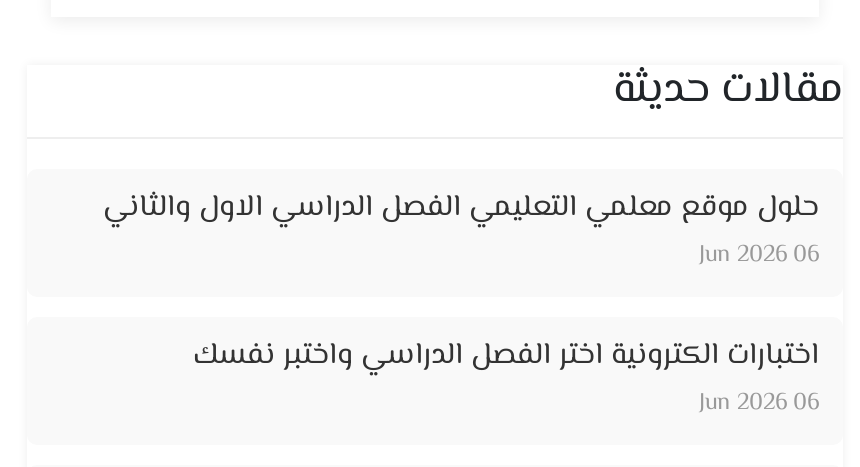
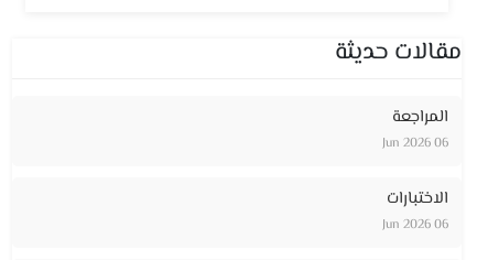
[103,185,819,231] حلول موقع معلمي التعليمي الفصل الدراسي الاول والثاني -> [392,105,448,130] المراجعة
[193,333,819,379] اختبارات الكترونية اختر الفصل الدراسي واختبر نفسك -> [387,186,448,212] الاختبارات

